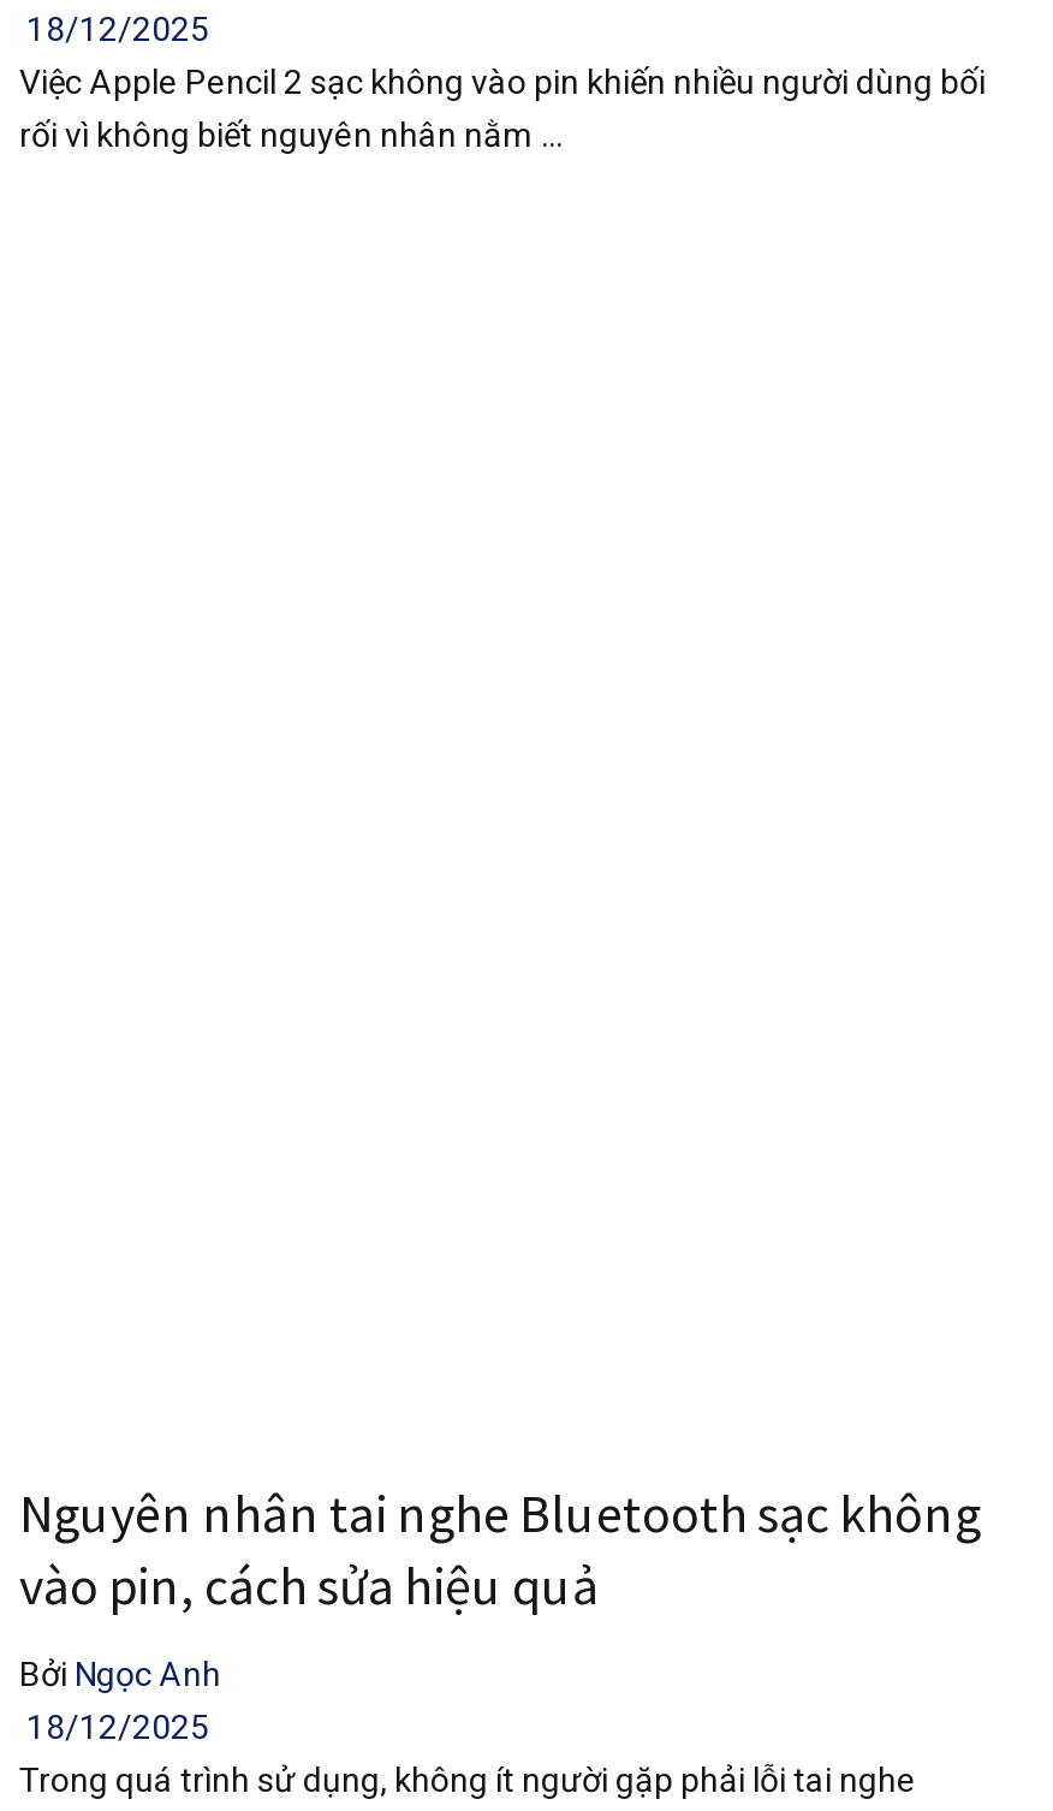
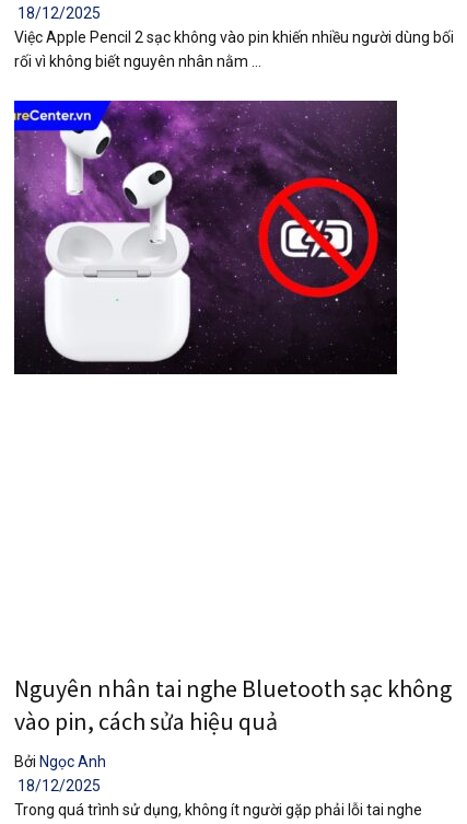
none -> [13,100,398,375] [image]

